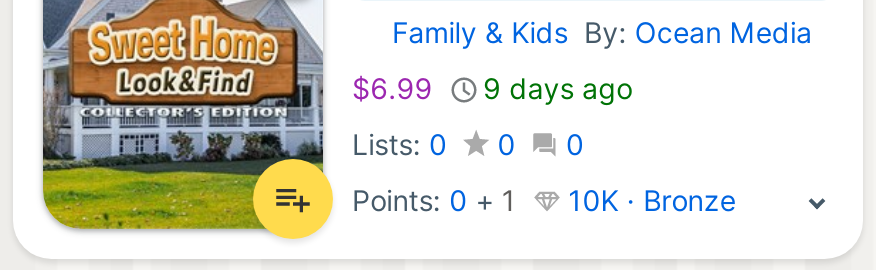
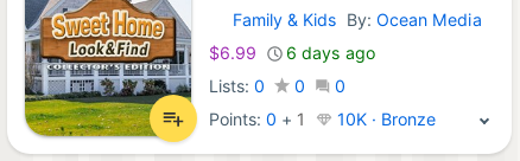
[352,71,632,105] $6.99 9 days ago -> [208,42,375,62] $6.99 6 days ago

